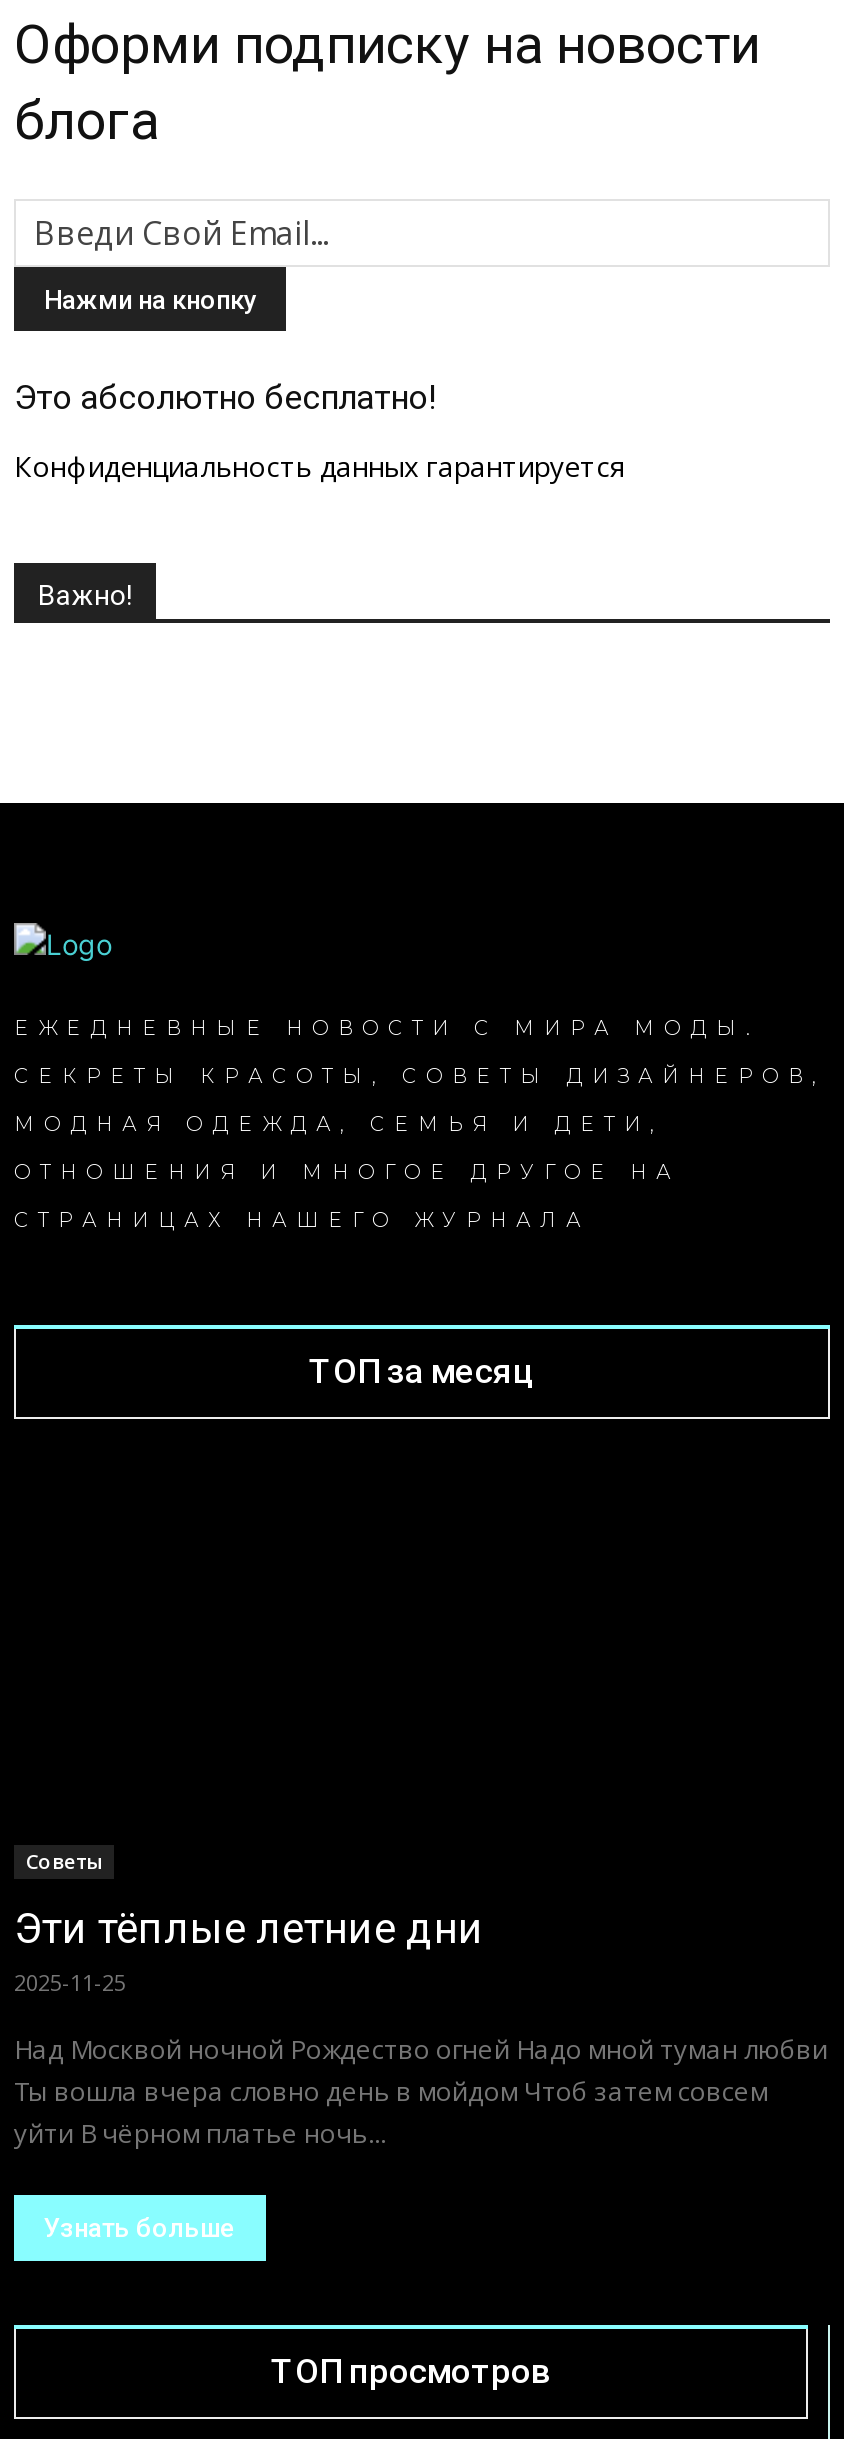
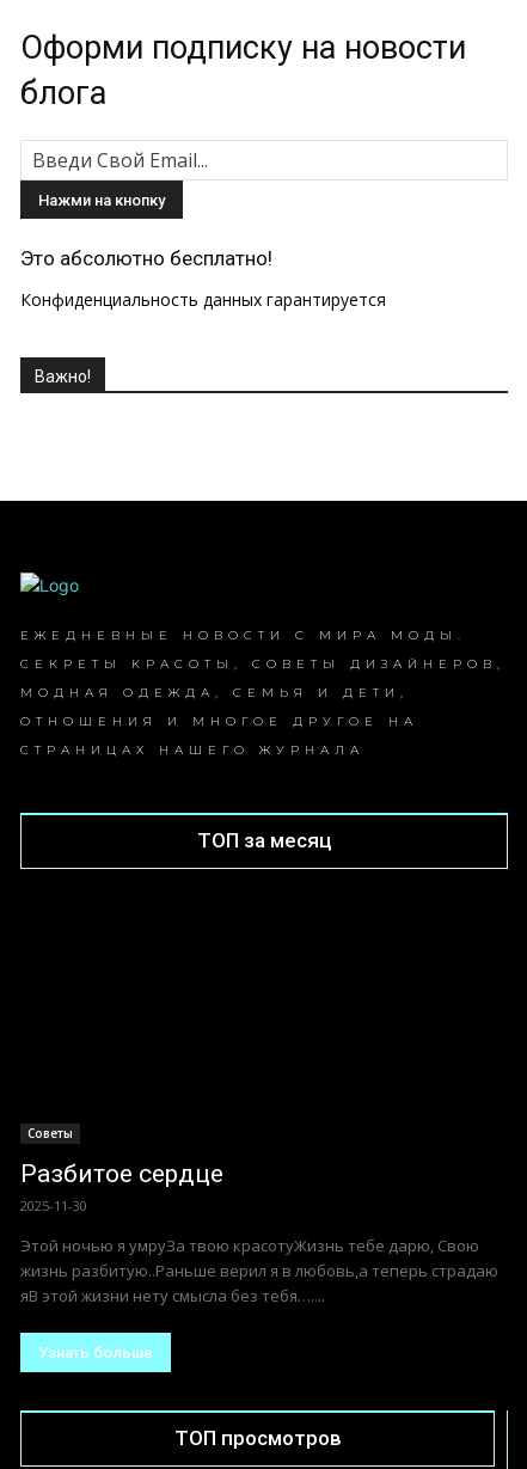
[14,1905,484,1997] Эти тёплые летние дни | 2025-11-25 -> [20,1159,223,1214] Разбитое сердце | 2025-11-30
[14,2031,828,2151] Над Москвой ночной Рождество огней Надо мной туман любви | Ты вошла вчера словно день в мойдом Чтоб затем совсем | уйти В чёрном платье ночь... -> [20,1235,498,1306] Этой ночью я умруЗа твою красотуЖизнь тебе дарю, Свою | жизнь разбитую..Раньше верил я в любовь,а теперь страдаю | яВ этой жизни нету смысла без тебя…....

